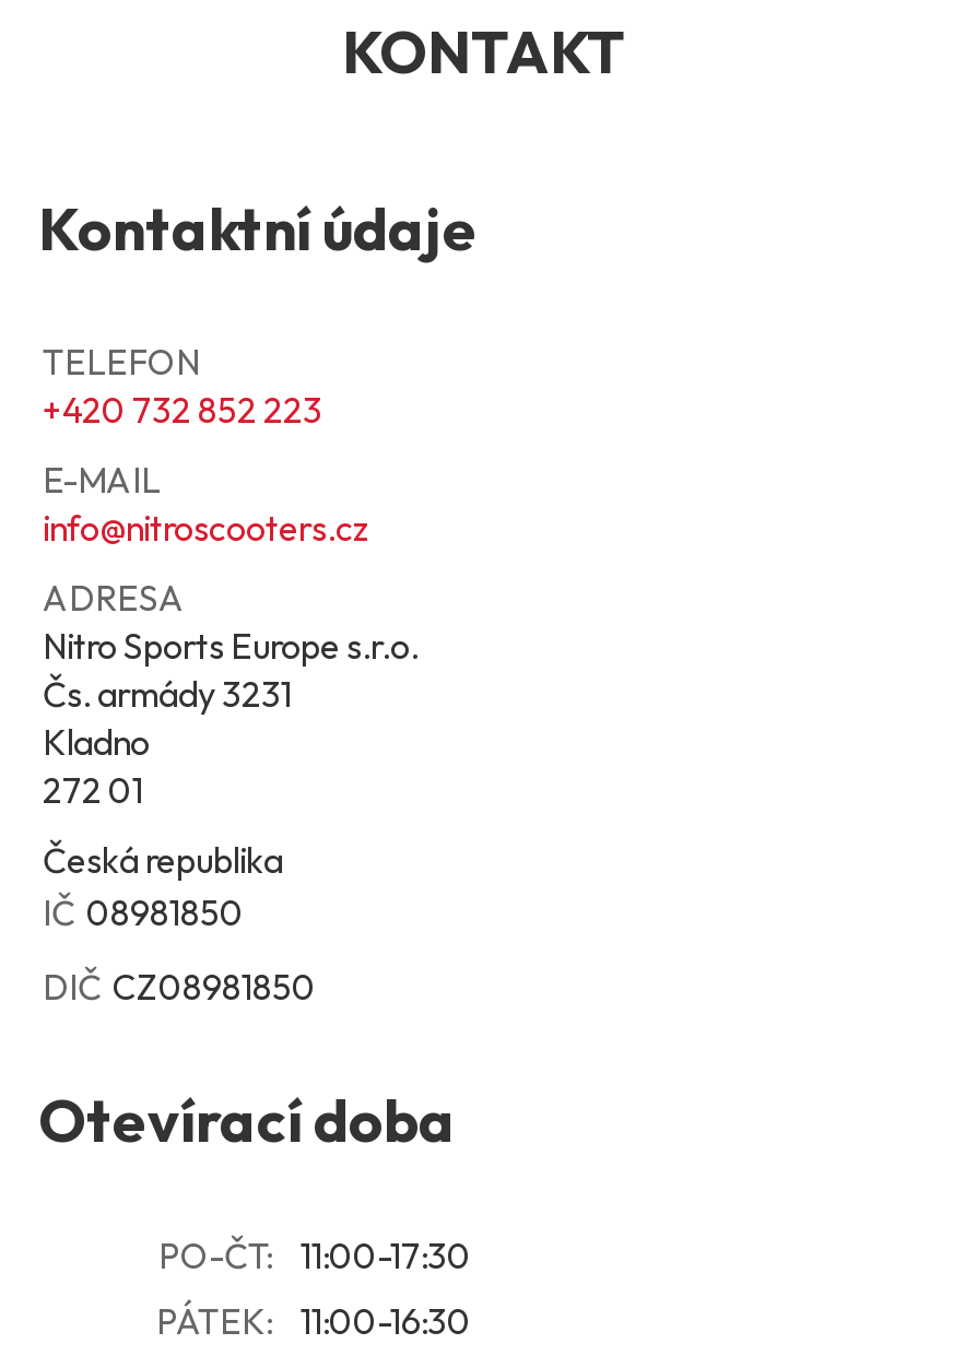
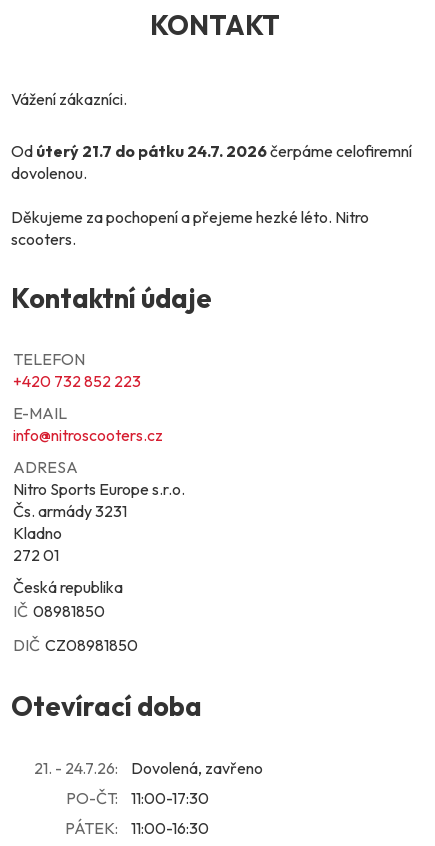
none -> [11,89,412,249] Vážení zákazníci. | Od úterý 21.7 do pátku 24.7. 2026čerpáme celofiremní | dovolenou. | Děkujeme za pochopení a přejeme hezké léto. Nitro | scooters.
none -> [34,758,263,778] 21. - 24.7.26: | Dovolená, zavřeno

